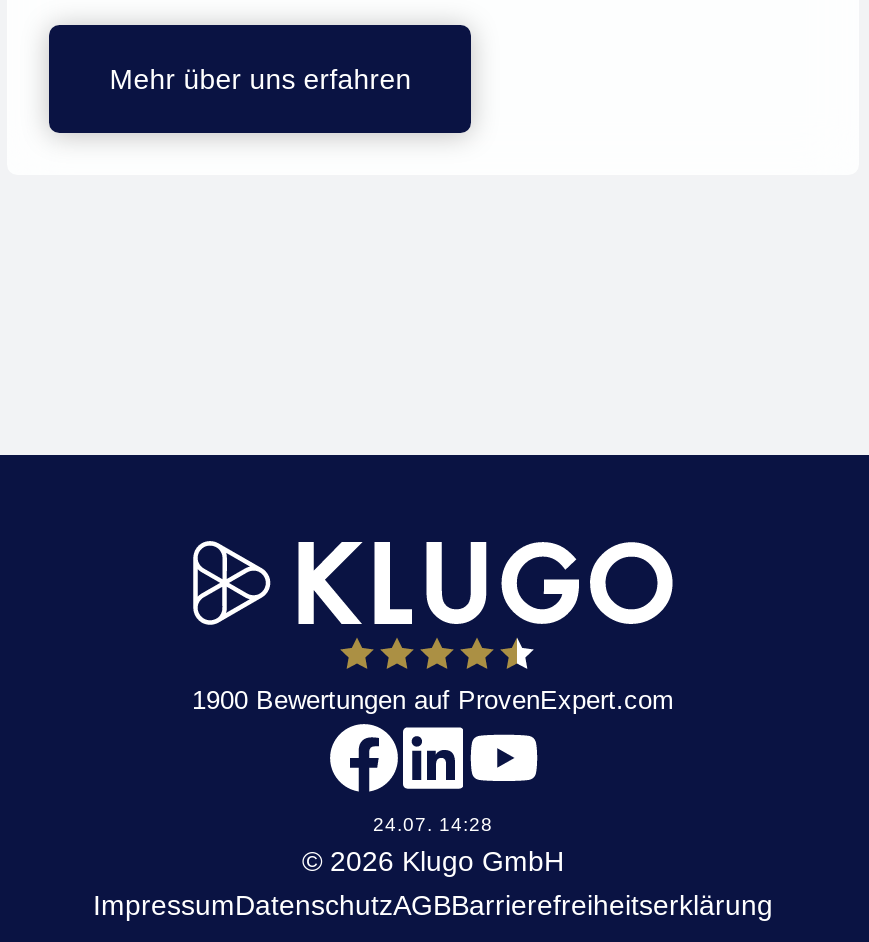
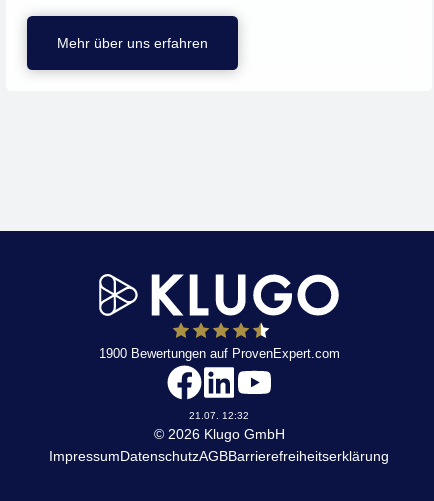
[373,814,493,836] 24.07. 14:28 -> [189,410,249,421] 21.07. 12:32

